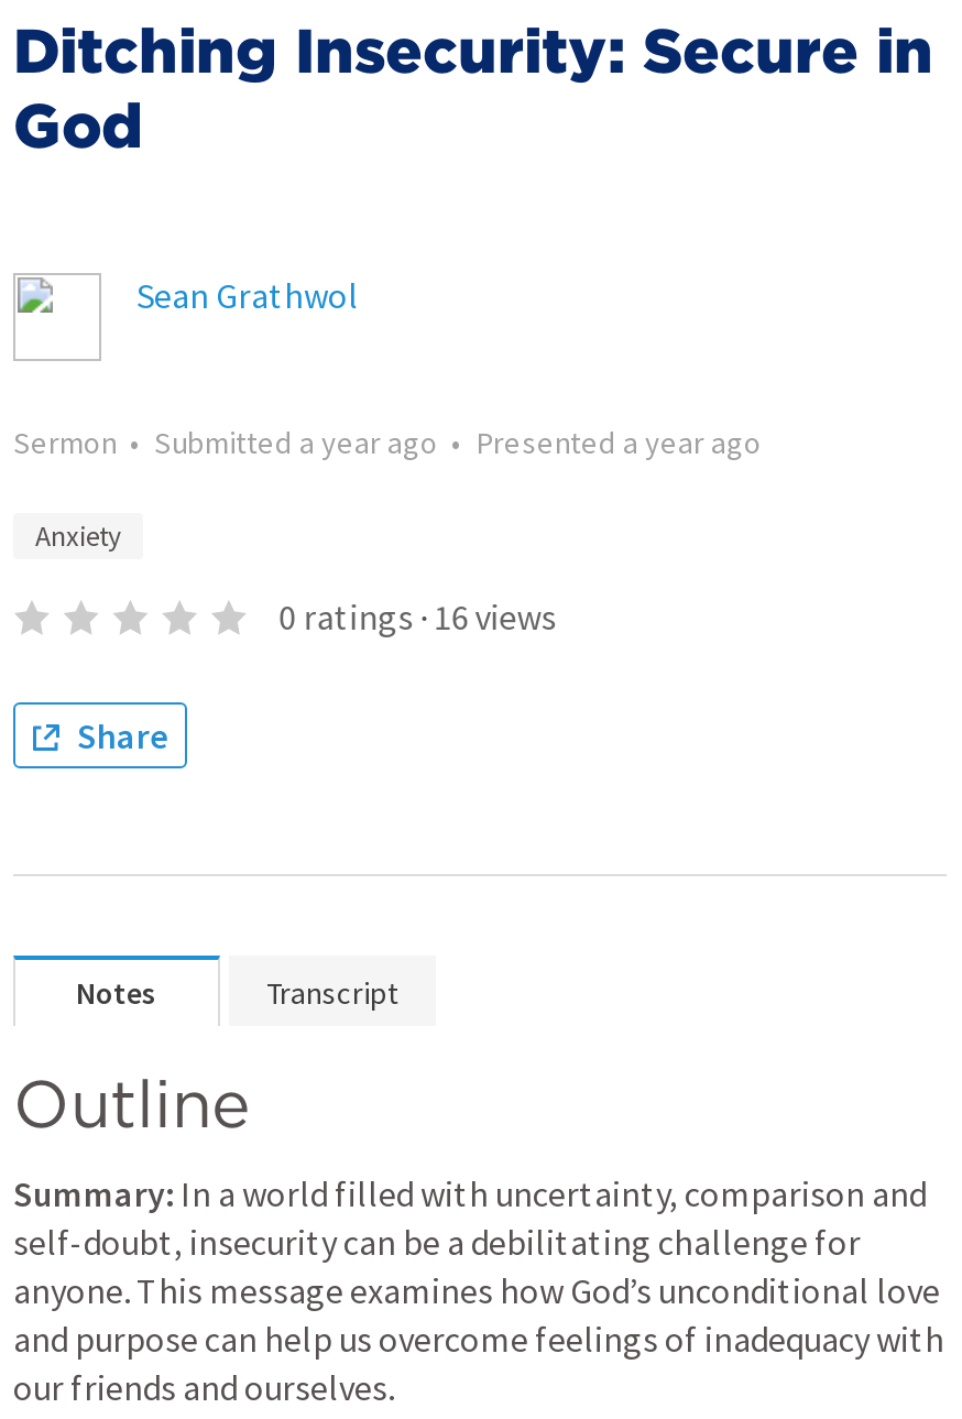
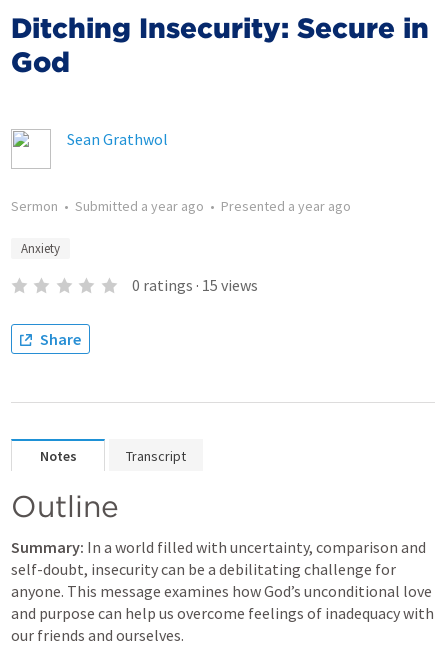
[279,594,556,638] 0 ratings · 16 views -> [132,275,258,295] 0 ratings · 15 views

